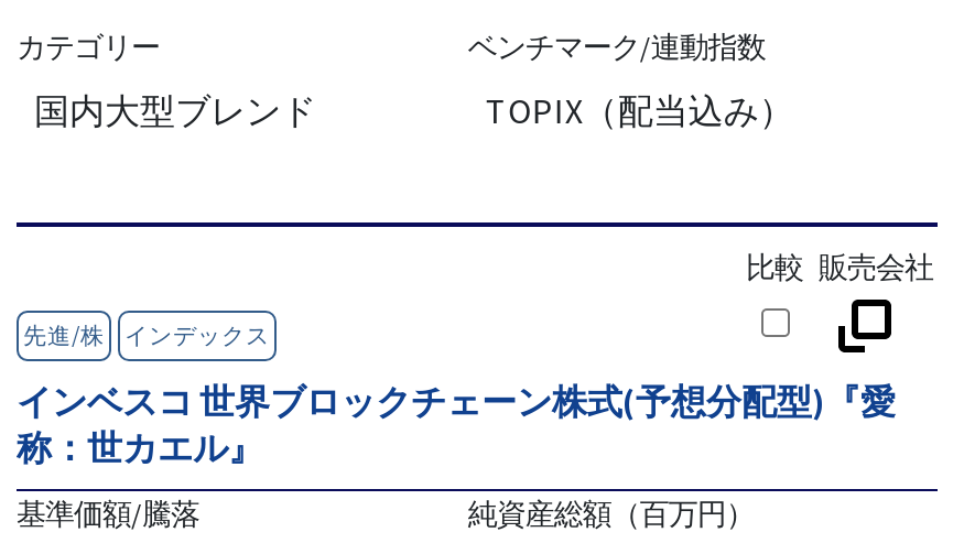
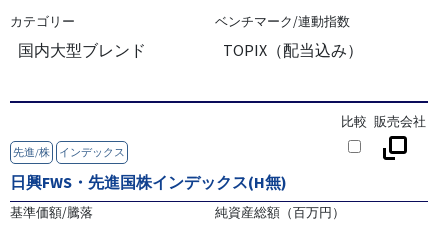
[17,379,896,469] インベスコ 世界ブロックチェーン株式(予想分配型)『愛 | 称：世カエル』 -> [10,172,287,192] 日興FWS・先進国株インデックス(H無)

